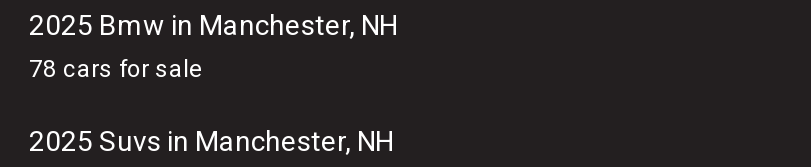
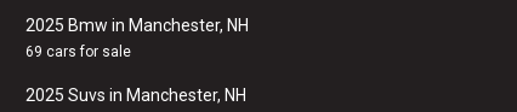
[29,55,203,83] 78 cars for sale -> [25,43,131,60] 69 cars for sale

